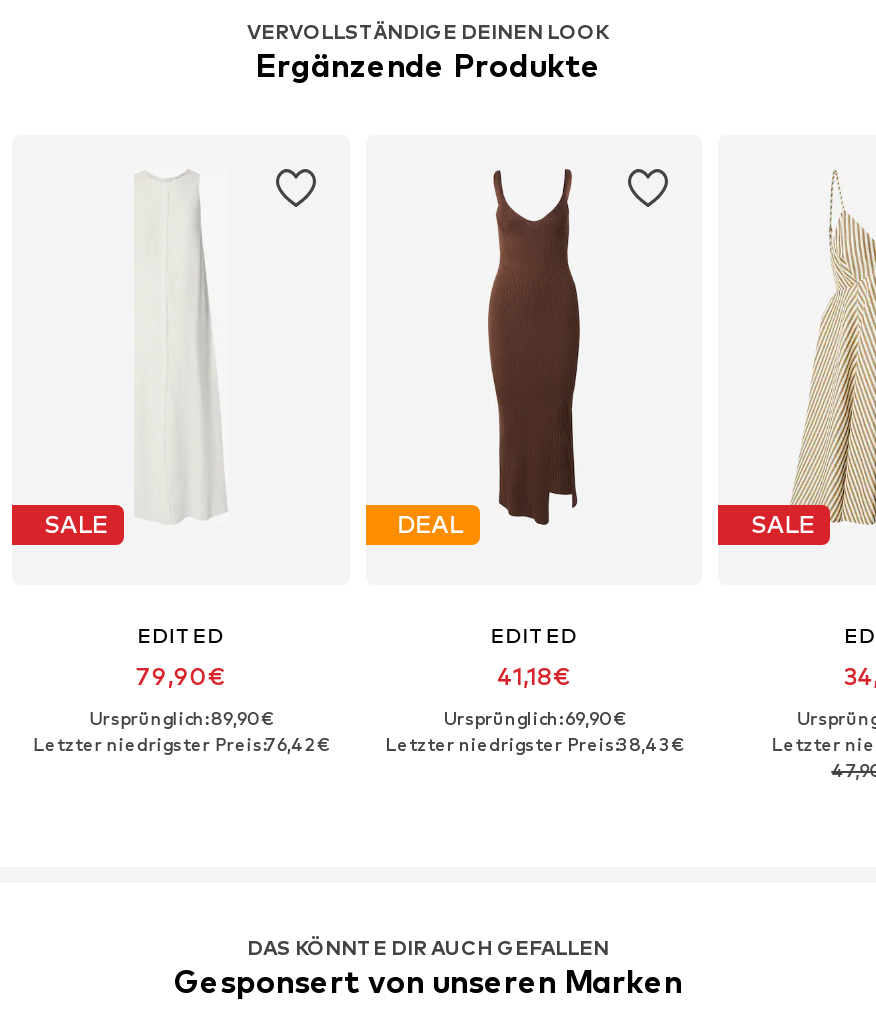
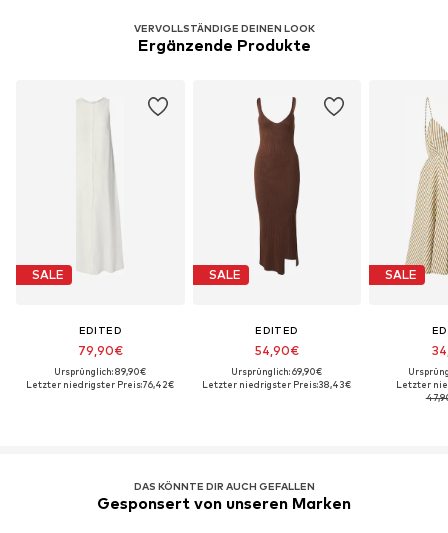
[397,510,463,540] DEAL -> [209,267,241,282] SALE
[497,661,571,691] 41,18€ -> [255,343,299,358] 54,90€

